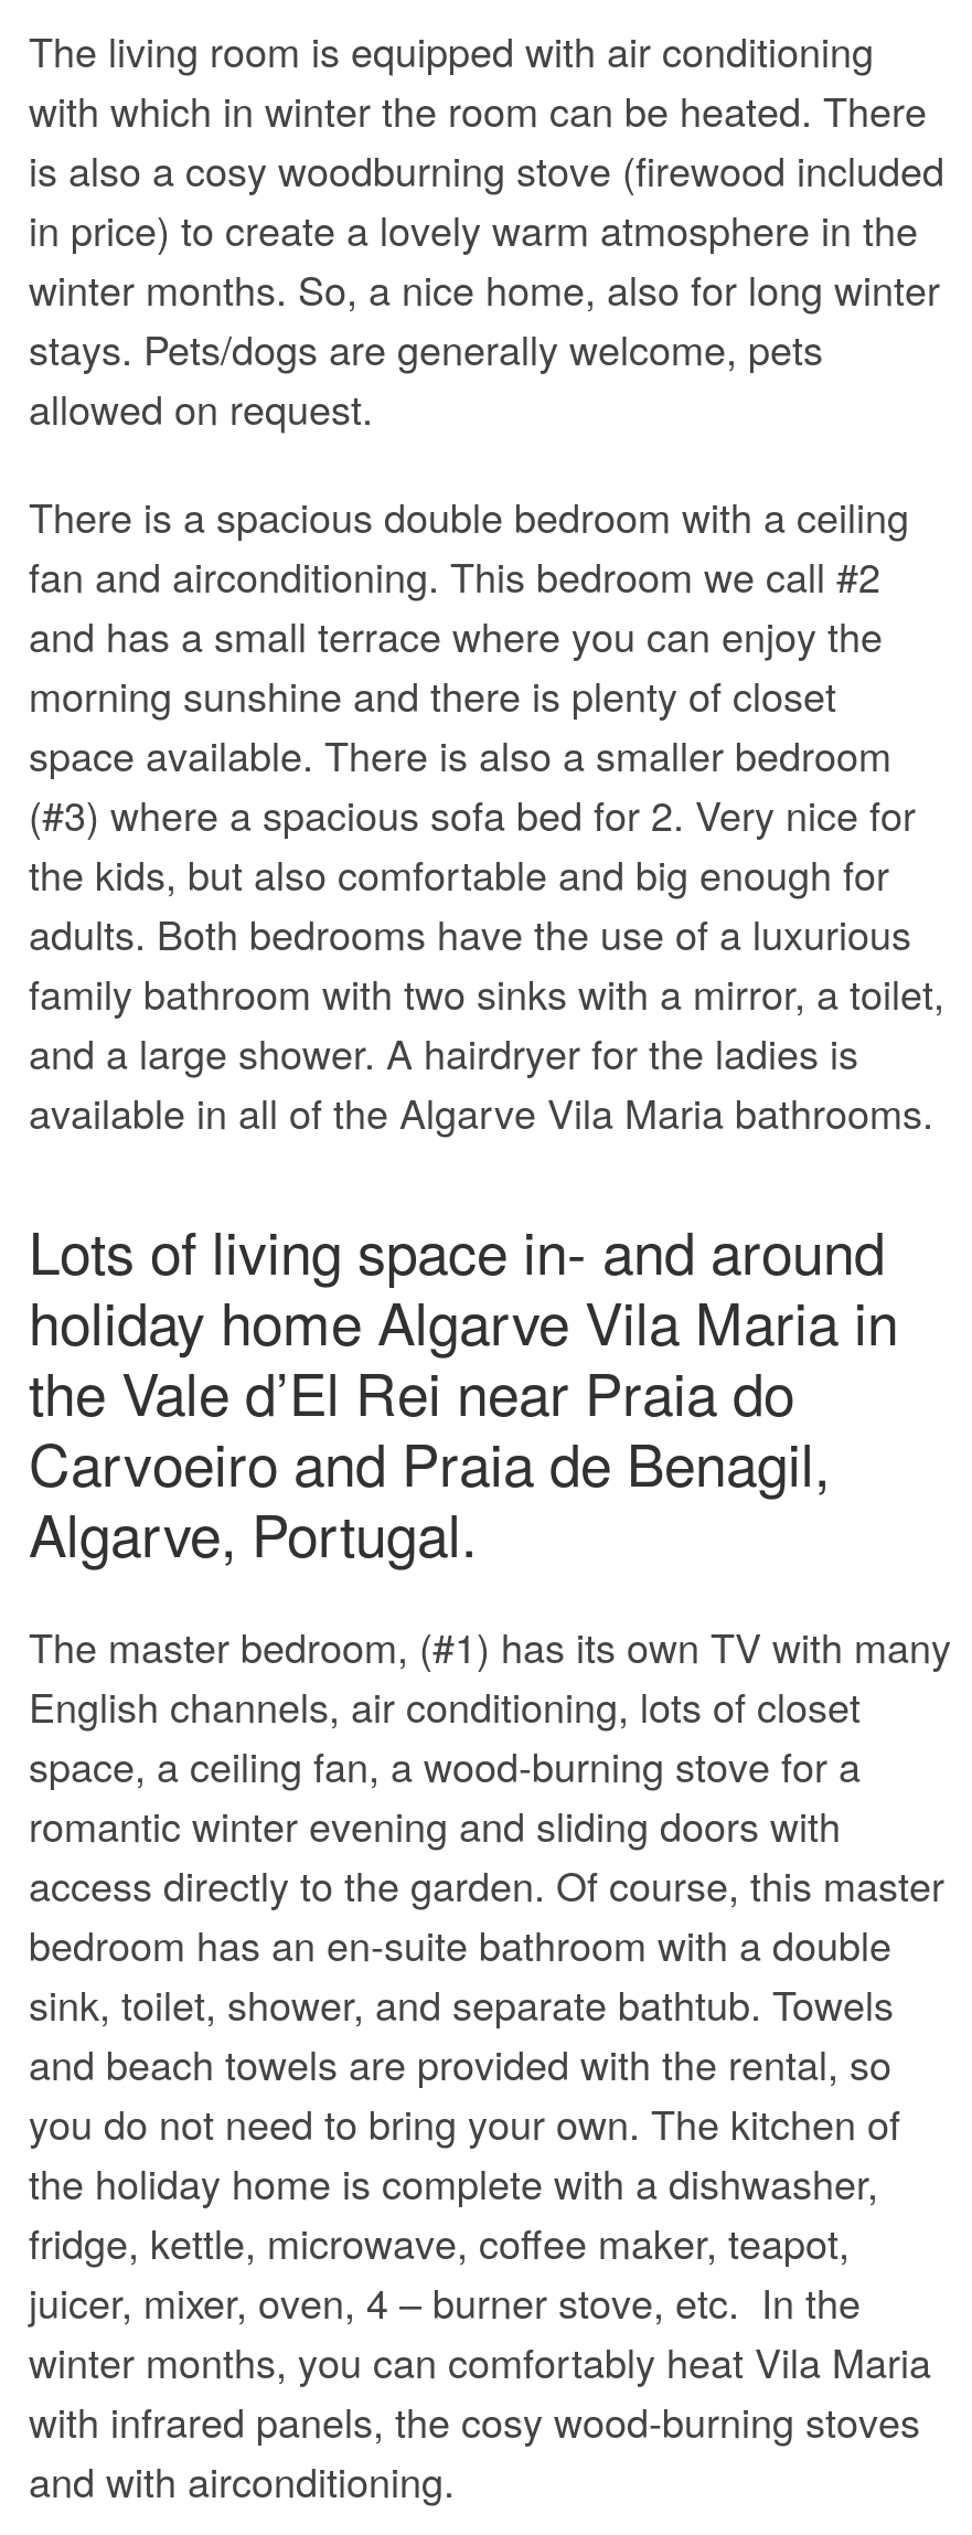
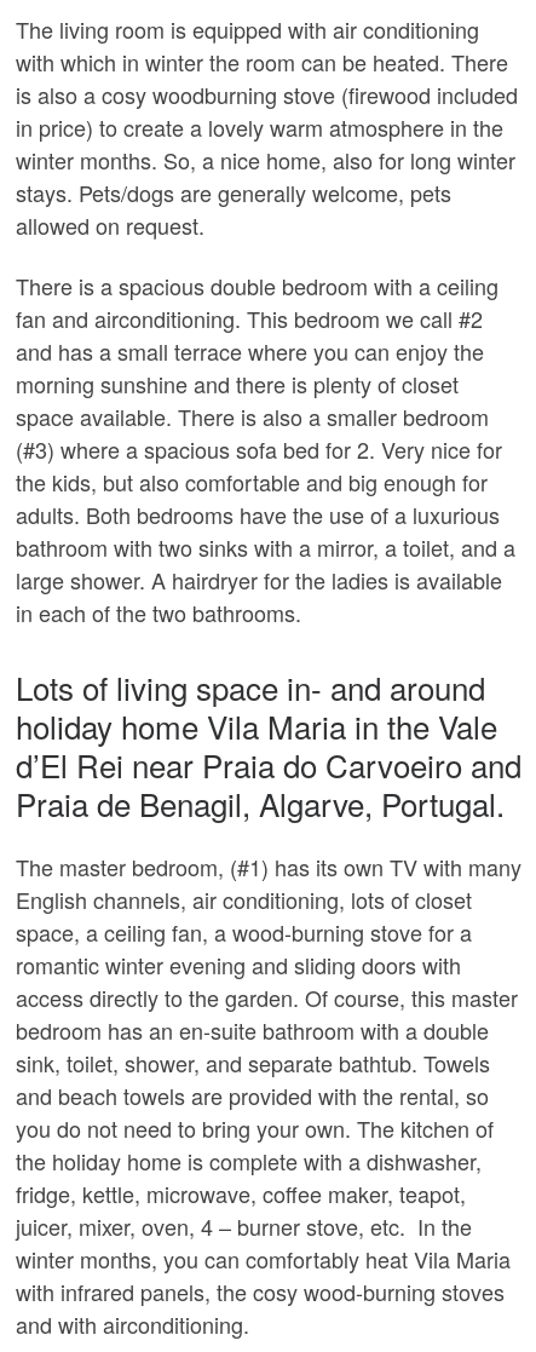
[29,964,944,1141] family bathroom with two sinks with a mirror, a toilet, | and a large shower. A hairdryer for the ladies is | available in all of the Algarve Vila Maria bathrooms. -> [16,531,515,628] bathroom with two sinks with a mirror, a toilet, and a | large shower. A hairdryer for the ladies is available | in each of the two bathrooms.
[29,1278,898,1572] holiday home Algarve Vila Maria in | the Vale d’El Rei near Praia do | Carvoeiro and Praia de Benagil, | Algarve, Portugal. -> [16,703,521,826] holiday home Vila Maria in the Vale | d’El Rei near Praia do Carvoeiro and | Praia de Benagil, Algarve, Portugal.

